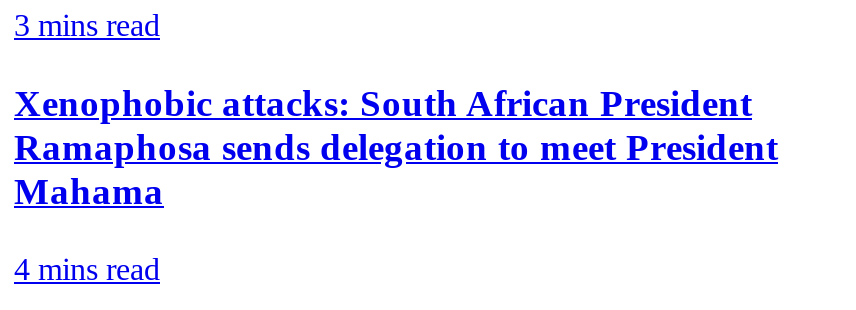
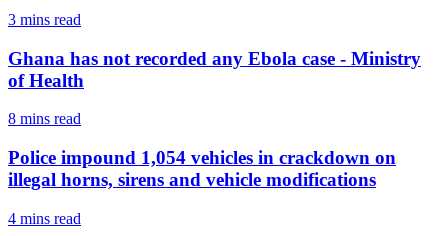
[14,82,778,212] Xenophobic attacks: South African President | Ramaphosa sends delegation to meet President | Mahama -> [8,48,421,190] Ghana has not recorded any Ebola case - Ministry | of Health | 8 mins read | Police impound 1,054 vehicles in crackdown on | illegal horns, sirens and vehicle modifications

